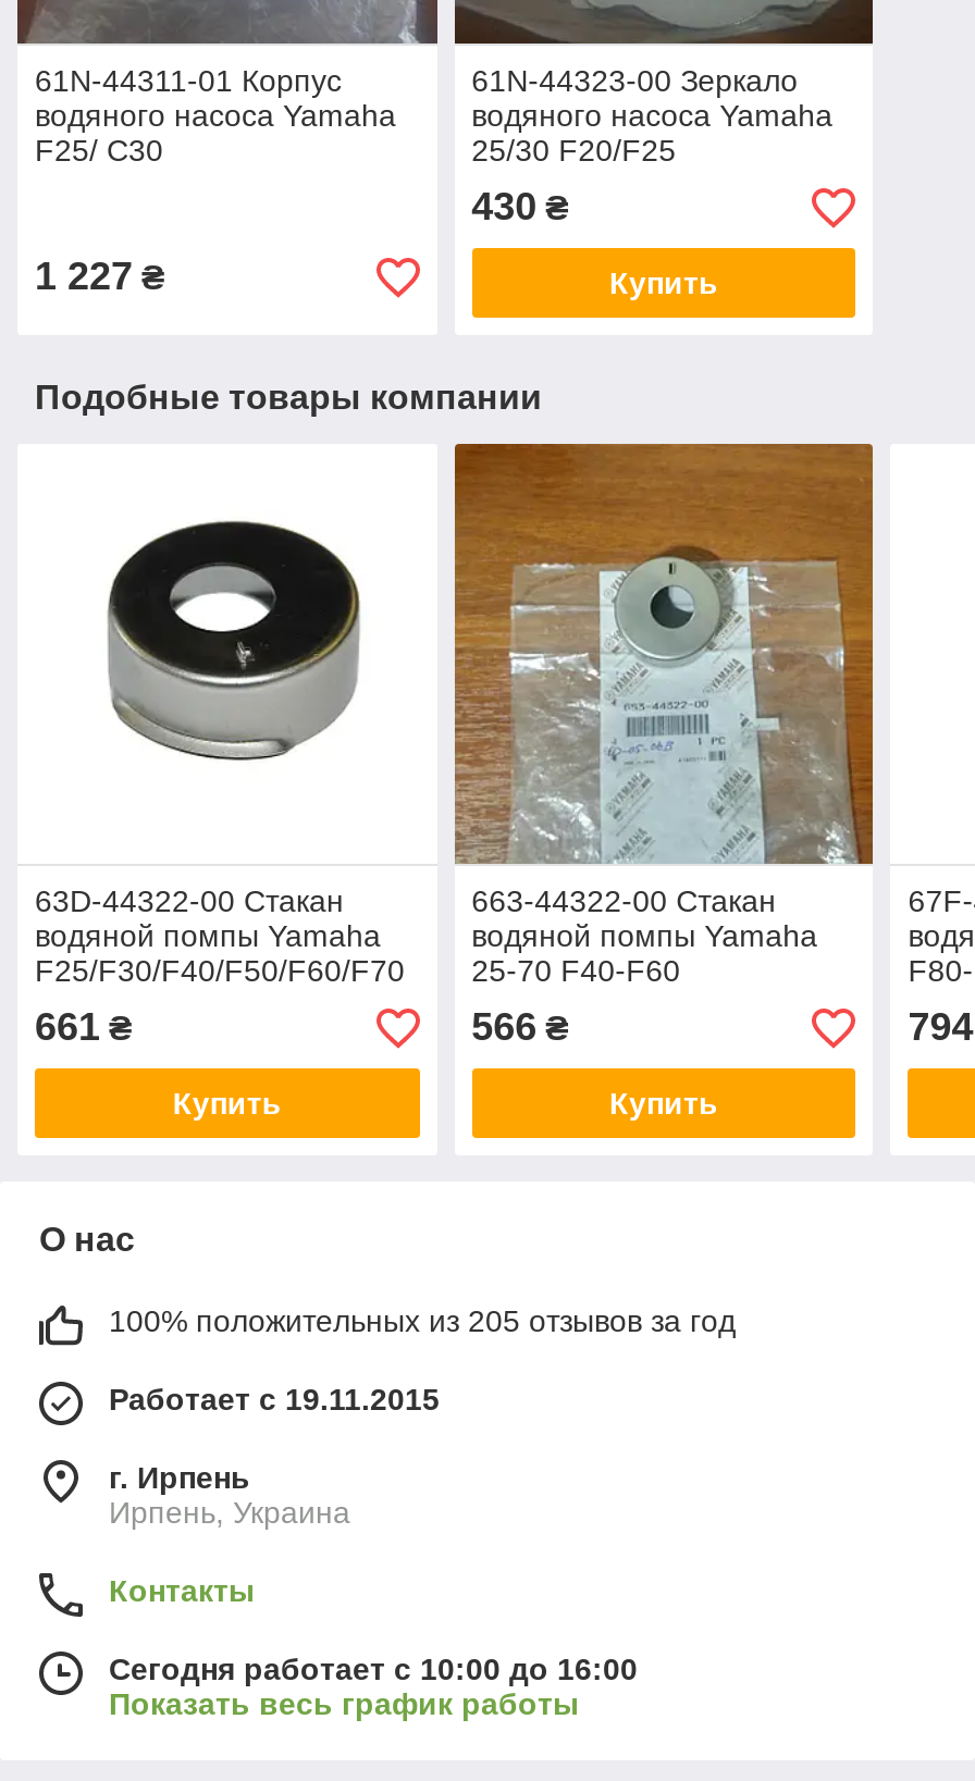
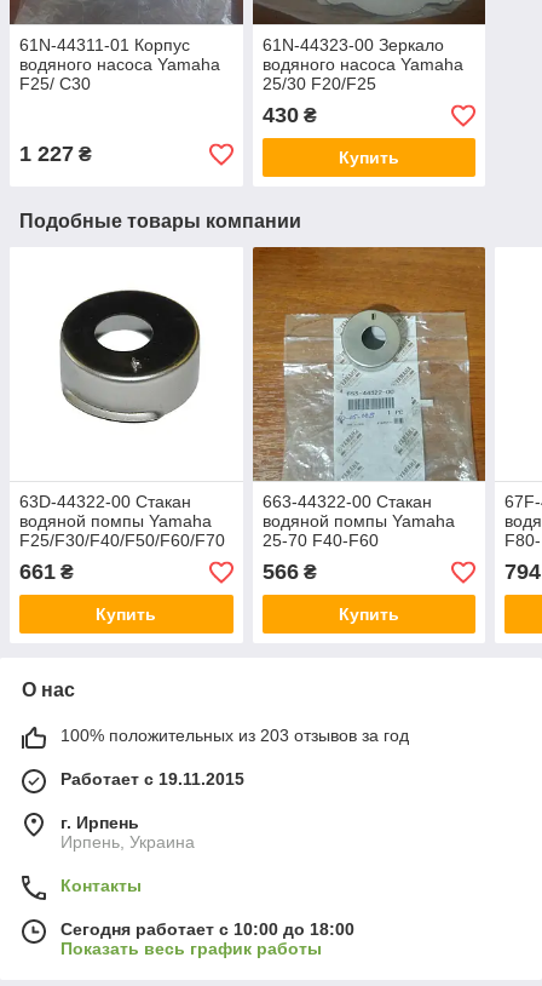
[109,1303,736,1338] 100% положительных из 205 отзывов за год -> [60,726,409,745] 100% положительных из 203 отзывов за год
[109,1652,638,1686] Сегодня работает с 10:00 до 16:00 -> [60,919,354,939] Сегодня работает с 10:00 до 18:00

